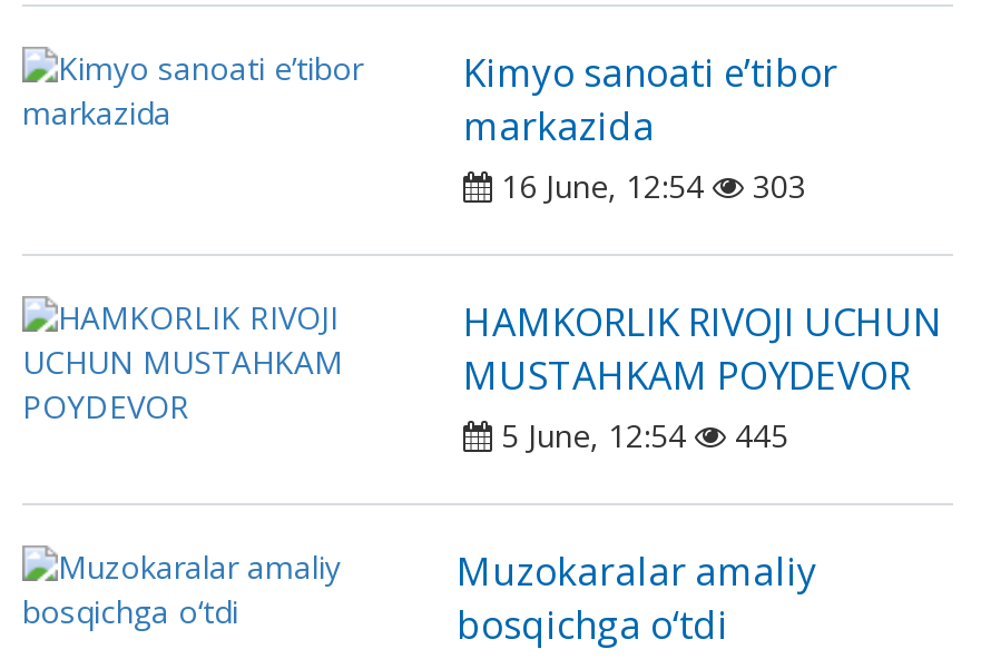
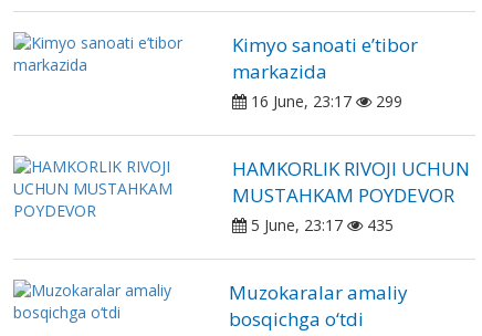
[492,165,713,207] 16 June, 12:54 -> [247,91,356,112] 16 June, 23:17
[744,165,806,207] 303 -> [371,91,402,112] 299
[492,414,695,456] 5 June, 12:54 -> [247,214,347,235] 5 June, 23:17
[726,414,788,456] 445 -> [363,214,394,235] 435

